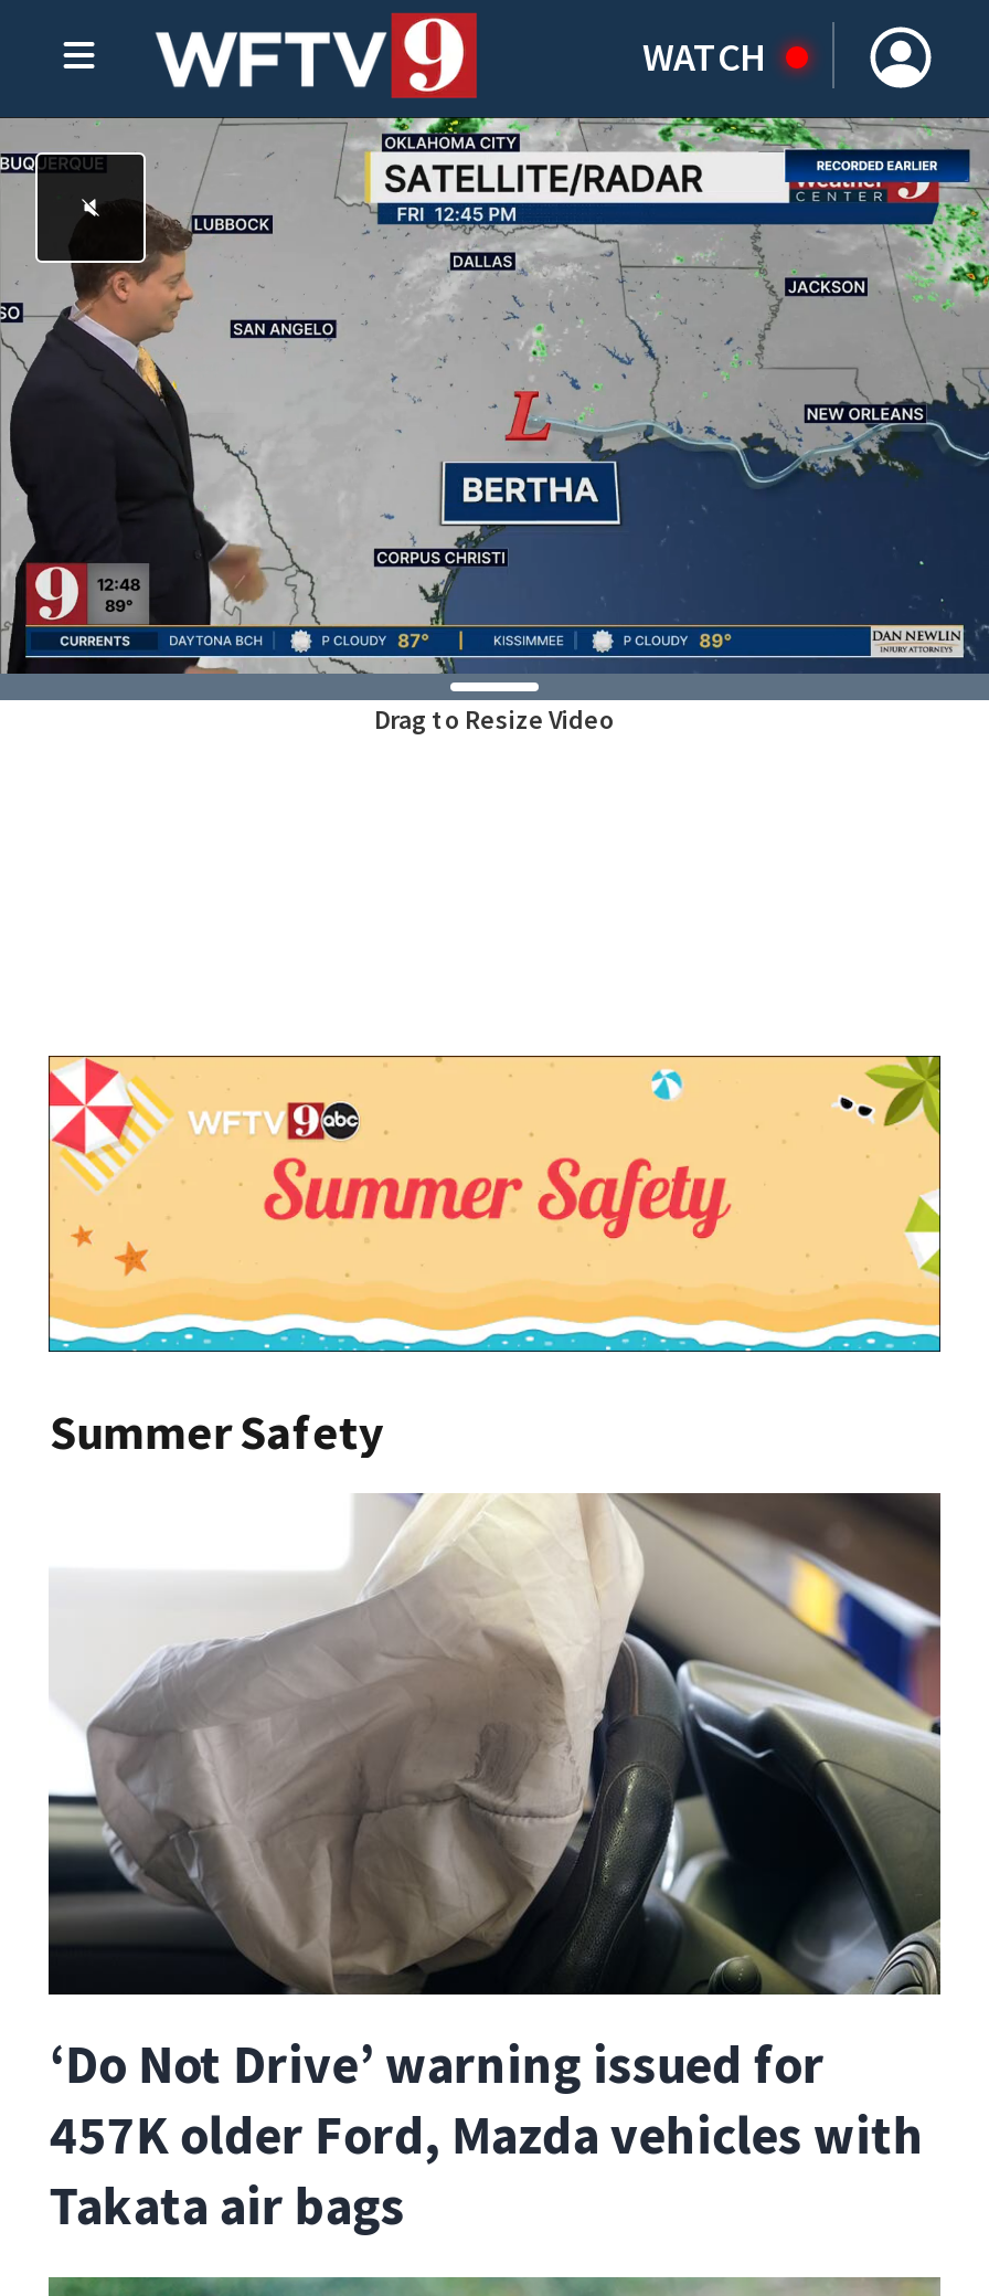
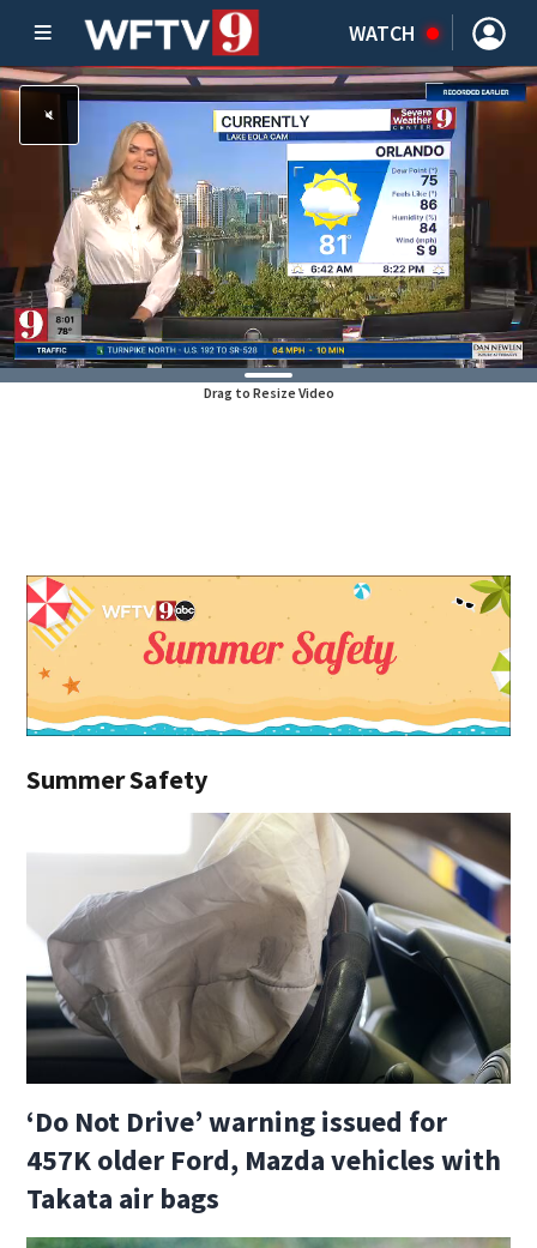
[7,115,982,676] [image] -> [4,65,533,369] [image]

